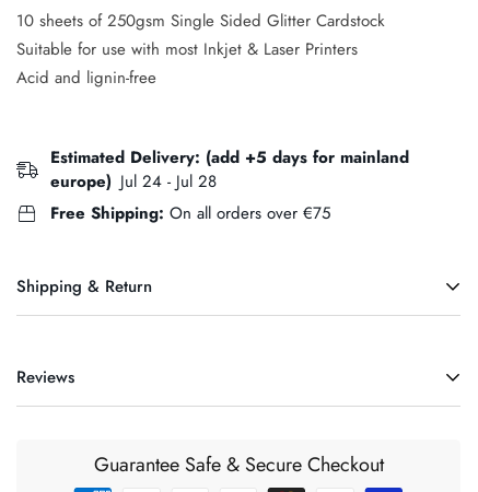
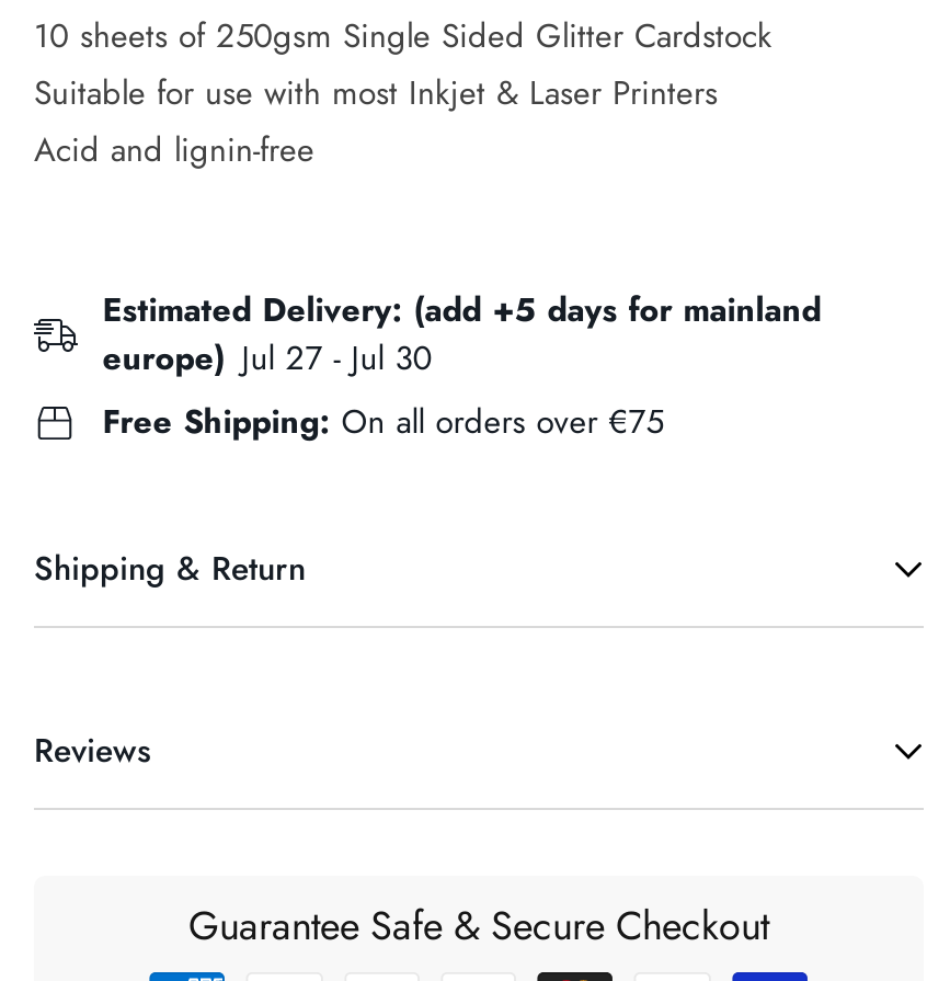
[51,169,216,193] europe) Jul 24 - Jul 28 -> [102,333,432,382] europe) Jul 27 - Jul 30

